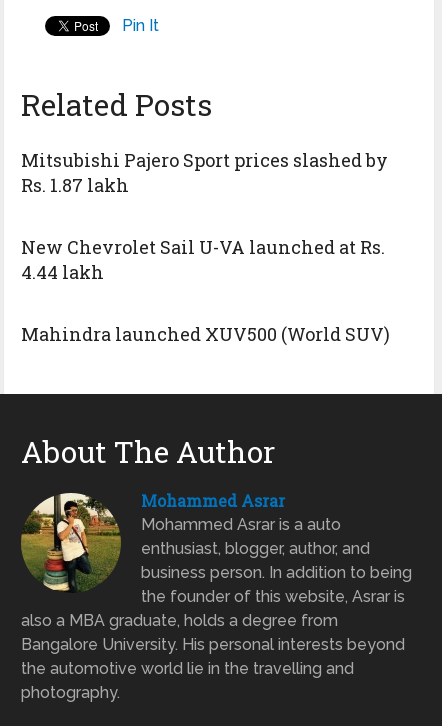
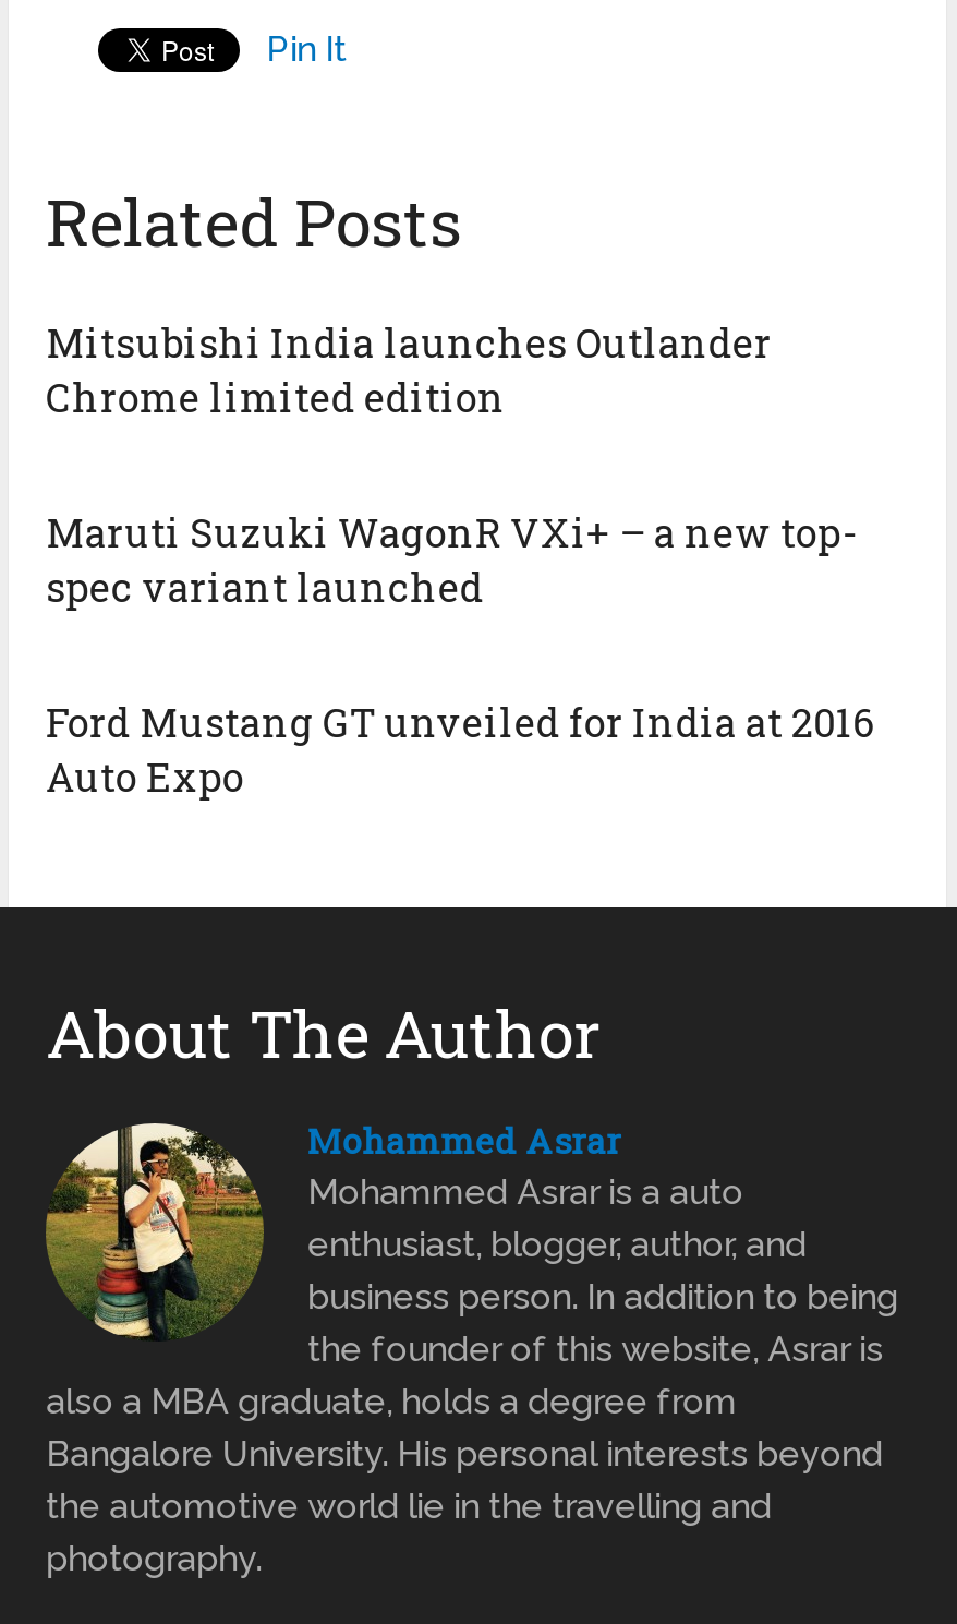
[21,148,388,197] Mitsubishi Pajero Sport prices slashed by | Rs. 1.87 lakh -> [46,316,772,423] Mitsubishi India launches Outlander | Chrome limited edition
[21,235,385,284] New Chevrolet Sail U-VA launched at Rs. | 4.44 lakh -> [46,505,855,612] Maruti Suzuki WagonR VXi+ – a new top- | spec variant launched
[21,322,390,346] Mahindra launched XUV500 (World SUV) -> [46,695,874,802] Ford Mustang GT unveiled for India at 2016 | Auto Expo

